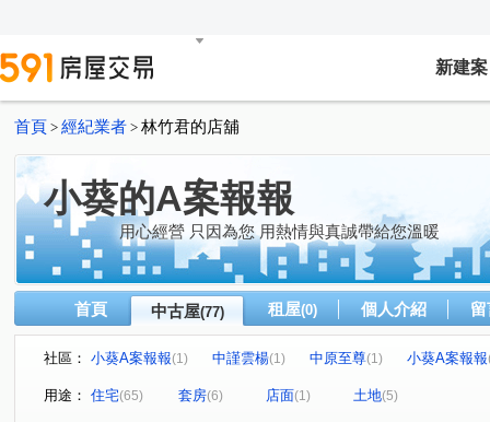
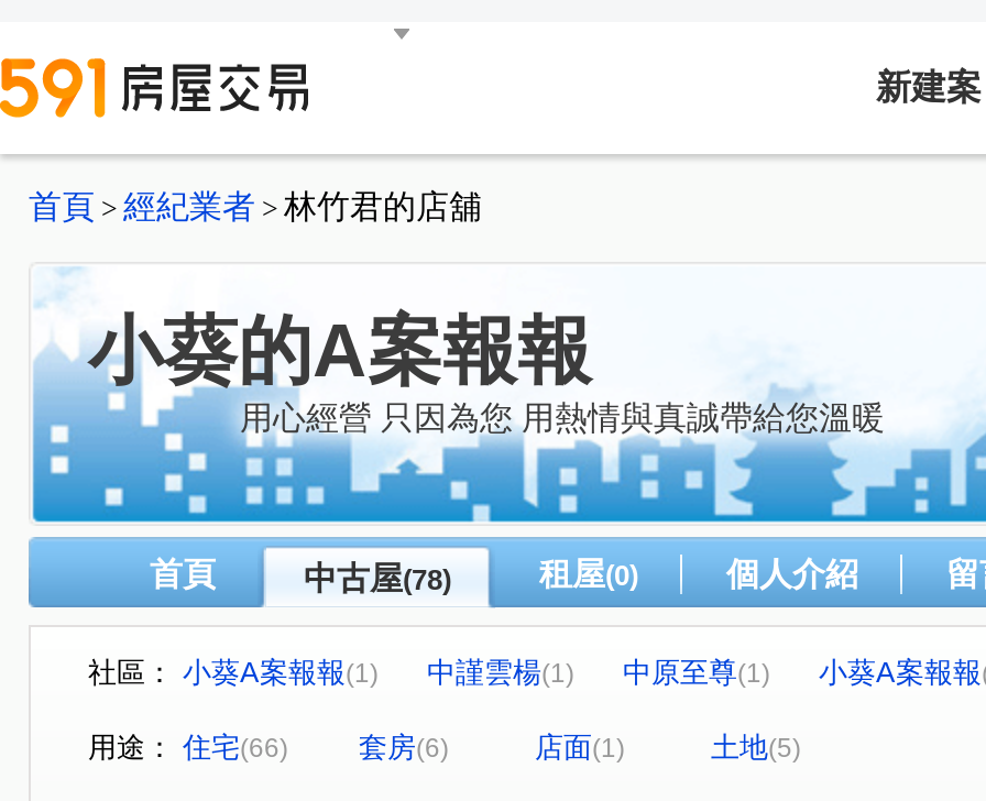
[151,302,224,320] 中古屋(77) -> [304,559,451,596] 中古屋(78)
[44,387,143,403] 用途： 住宅(65) -> [88,731,288,764] 用途： 住宅(66)

